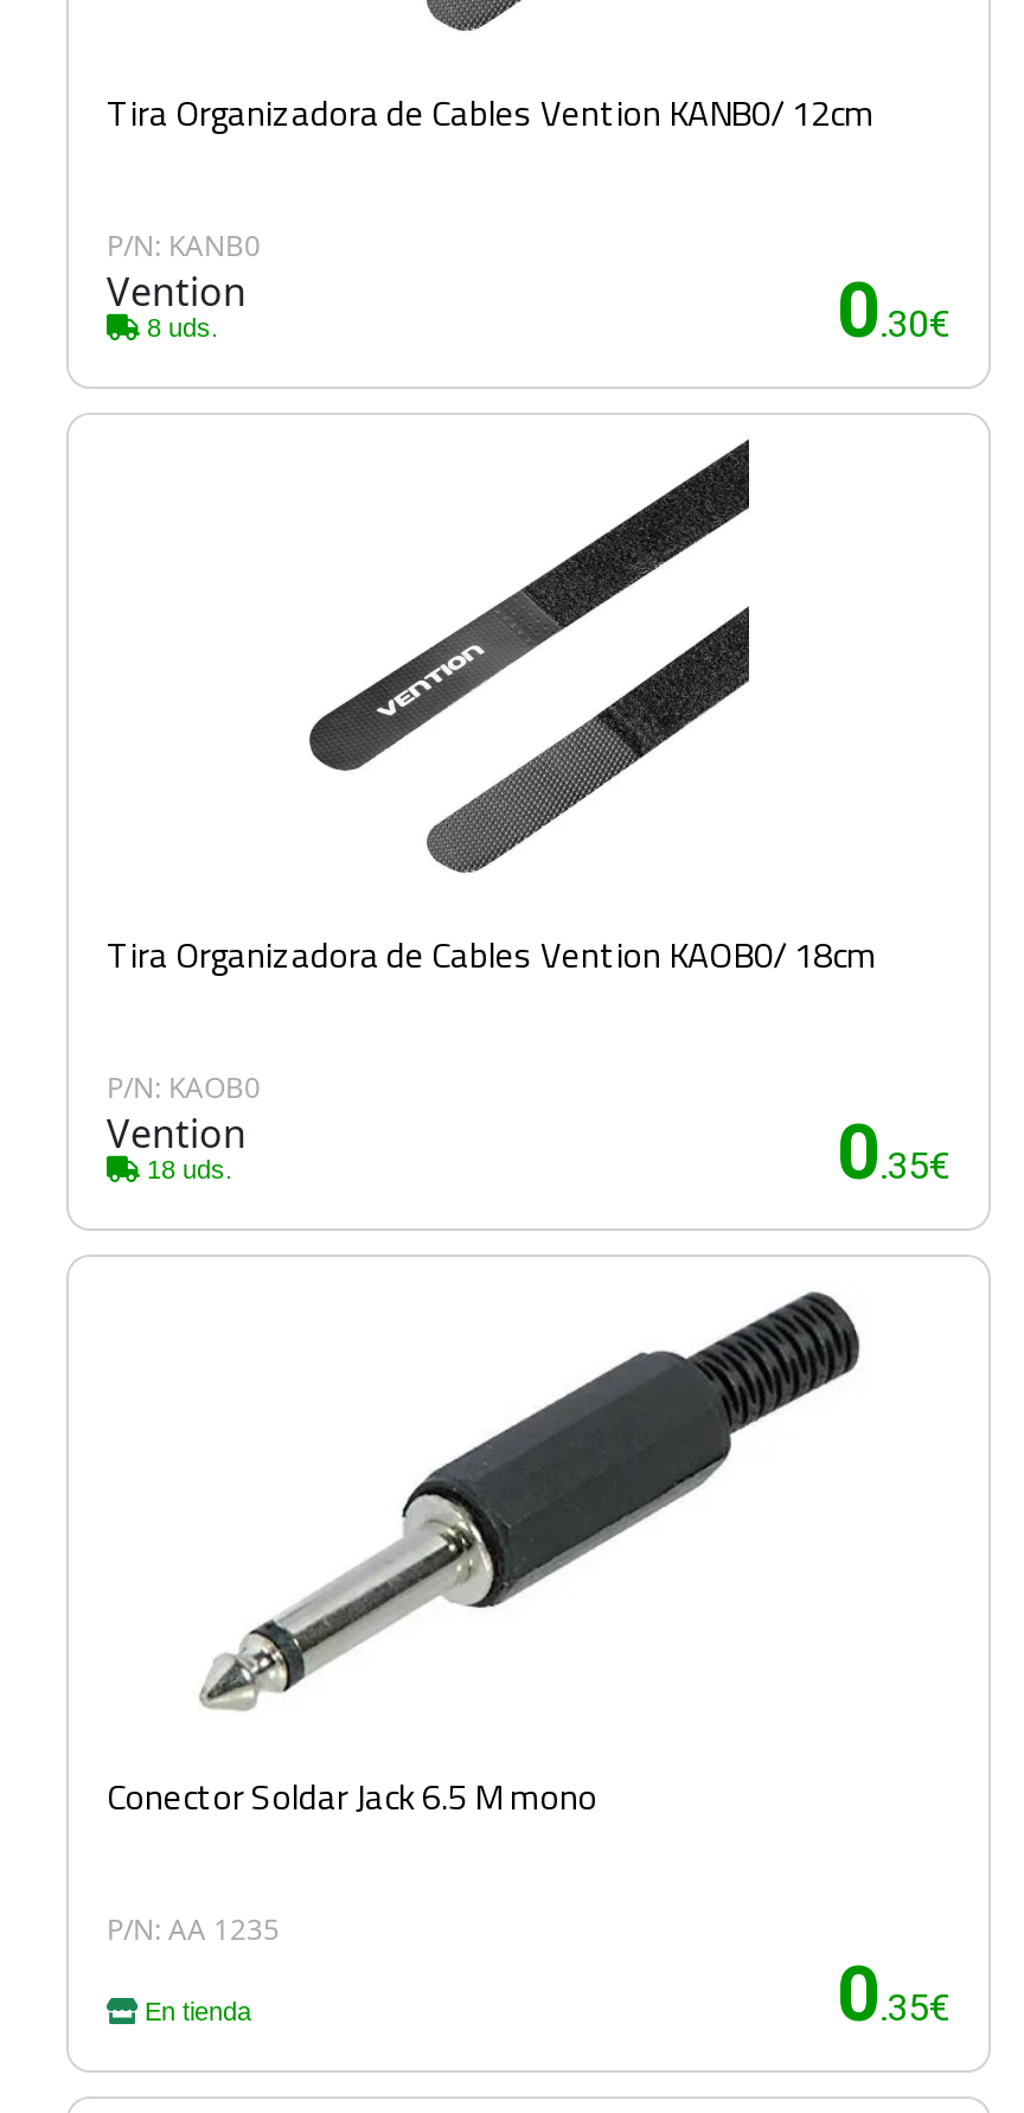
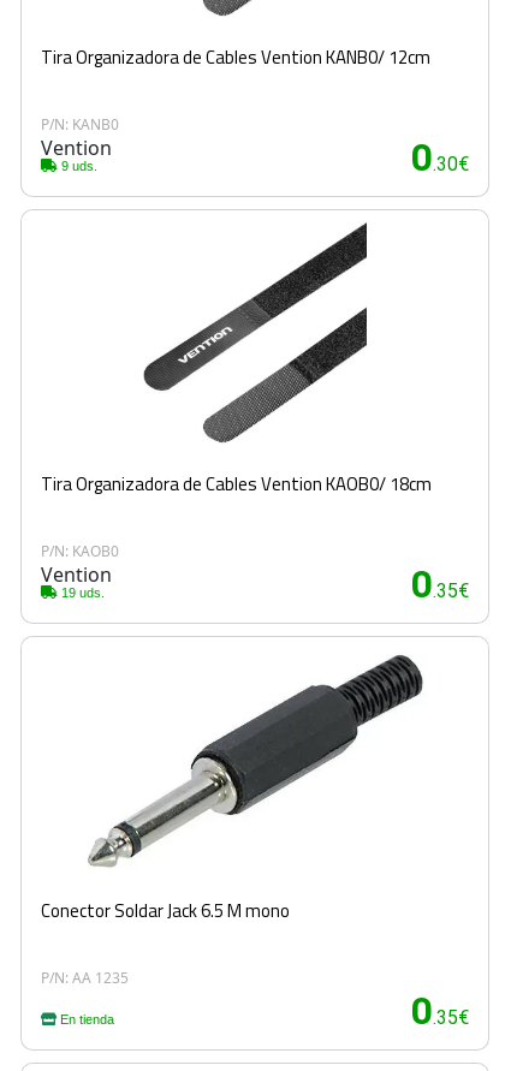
[140,313,218,341] 8 uds. -> [58,159,97,173] 9 uds.
[140,1155,232,1183] 18 uds. -> [58,585,105,600] 19 uds.

